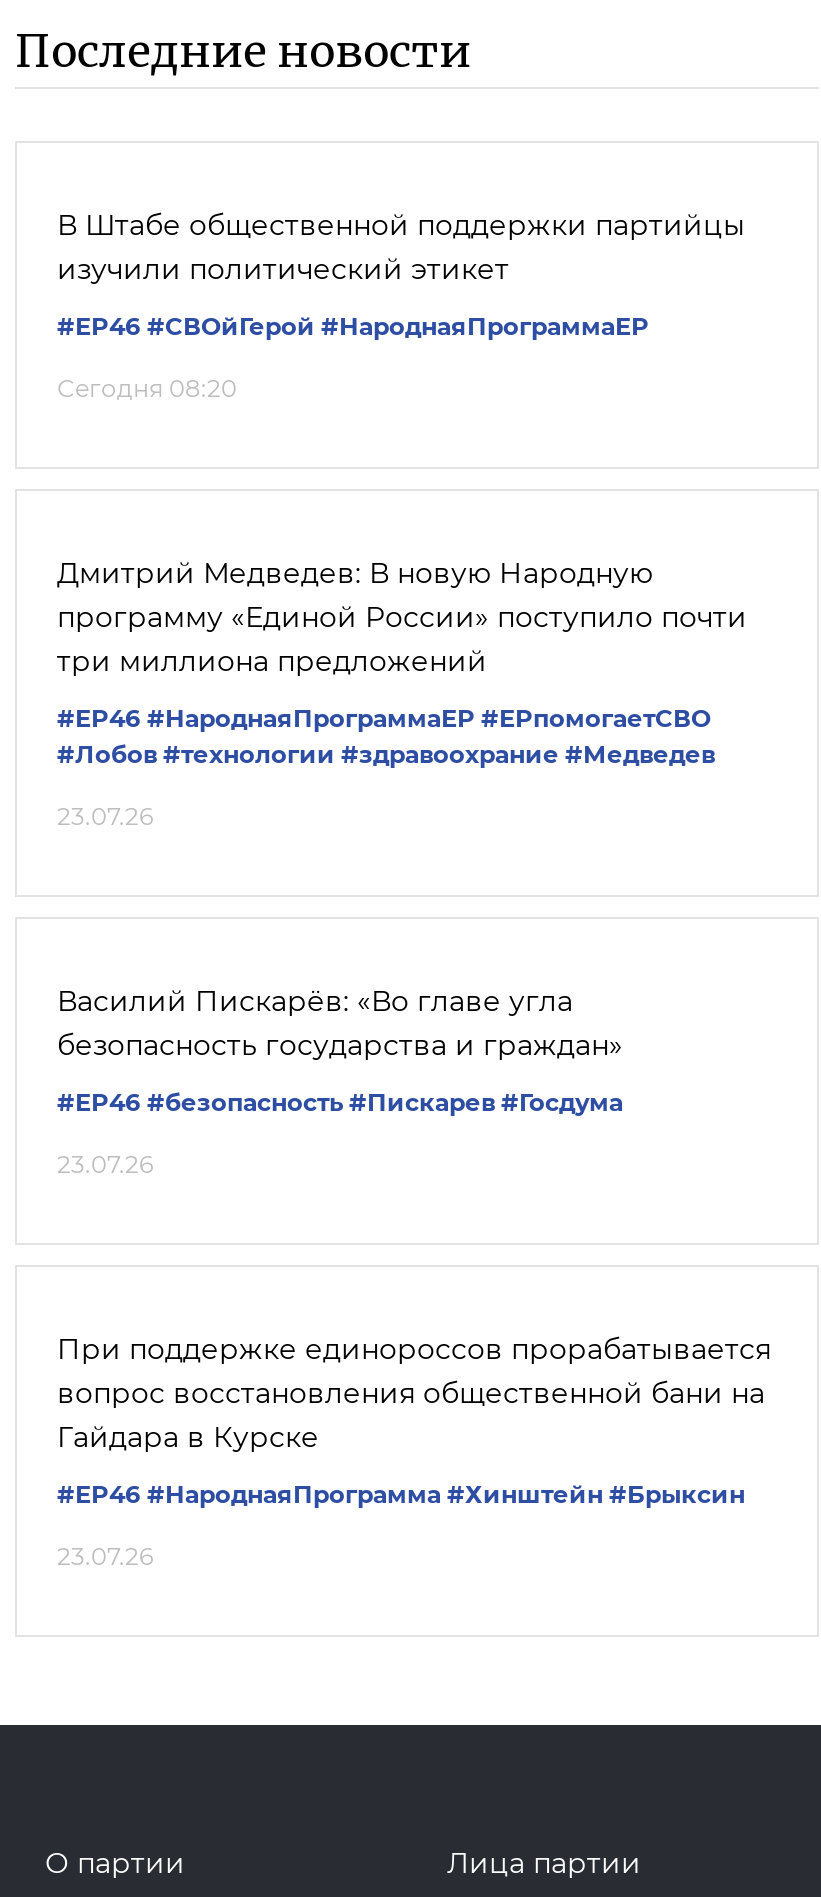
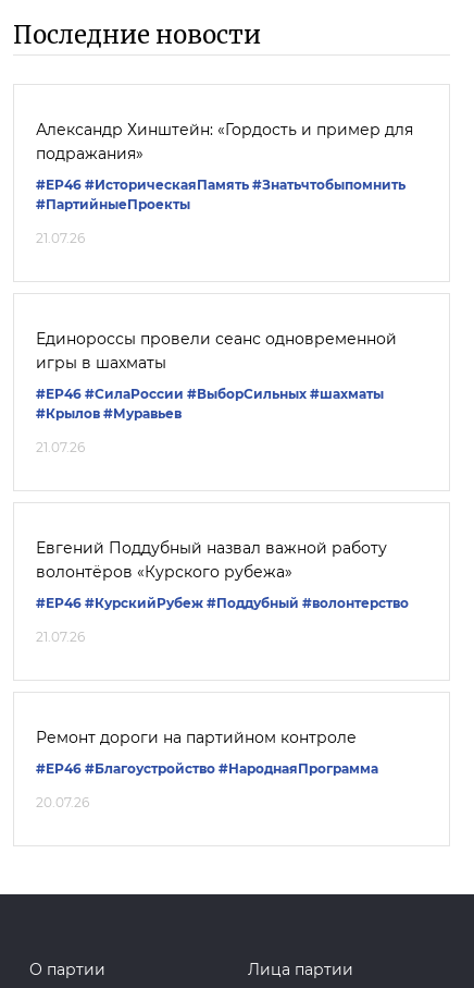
[57,207,745,287] В Штабе общественной поддержки партийцы | изучили политический этикет -> [36,120,413,163] Александр Хинштейн: «Гордость и пример для | подражания»
[57,311,649,341] #ЕР46 #СВОйГерой #НароднаяПрограммаЕР -> [36,176,406,212] #ЕР46 #ИсторическаяПамять #Знатьчтобыпомнить | #ПартийныеПроекты
[57,373,237,403] Сегодня 08:20 -> [36,230,85,246] 21.07.26
[57,555,747,679] Дмитрий Медведев: В новую Народную | программу «Единой России» поступило почти | три миллиона предложений -> [36,329,397,372] Единороссы провели сеанс одновременной | игры в шахматы
[57,703,715,769] #ЕР46 #НароднаяПрограммаЕР #ЕРпомогаетСВО | #Лобов #технологии #здравоохрание #Медведев -> [36,385,384,421] #ЕР46 #СилаРоссии #ВыборСильных #шахматы | #Крылов #Муравьев
[57,801,153,831] 23.07.26 -> [36,439,85,455] 21.07.26
[57,983,623,1063] Василий Пискарёв: «Во главе угла | безопасность государства и граждан» -> [36,538,387,581] Евгений Поддубный назвал важной работу | волонтёров «Курского рубежа»
[57,1087,623,1117] #ЕР46 #безопасность #Пискарев #Госдума -> [36,595,409,611] #ЕР46 #КурскийРубеж #Поддубный #волонтерство
[57,1149,153,1179] 23.07.26 -> [36,628,85,645] 21.07.26
[57,1331,771,1455] При поддержке единороссов прорабатывается | вопрос восстановления общественной бани на | Гайдара в Курске -> [36,727,357,747] Ремонт дороги на партийном контроле
[57,1479,745,1509] #ЕР46 #НароднаяПрограмма #Хинштейн #Брыксин -> [36,760,378,776] #ЕР46 #Благоустройство #НароднаяПрограмма
[57,1541,153,1571] 23.07.26 -> [36,794,89,810] 20.07.26

